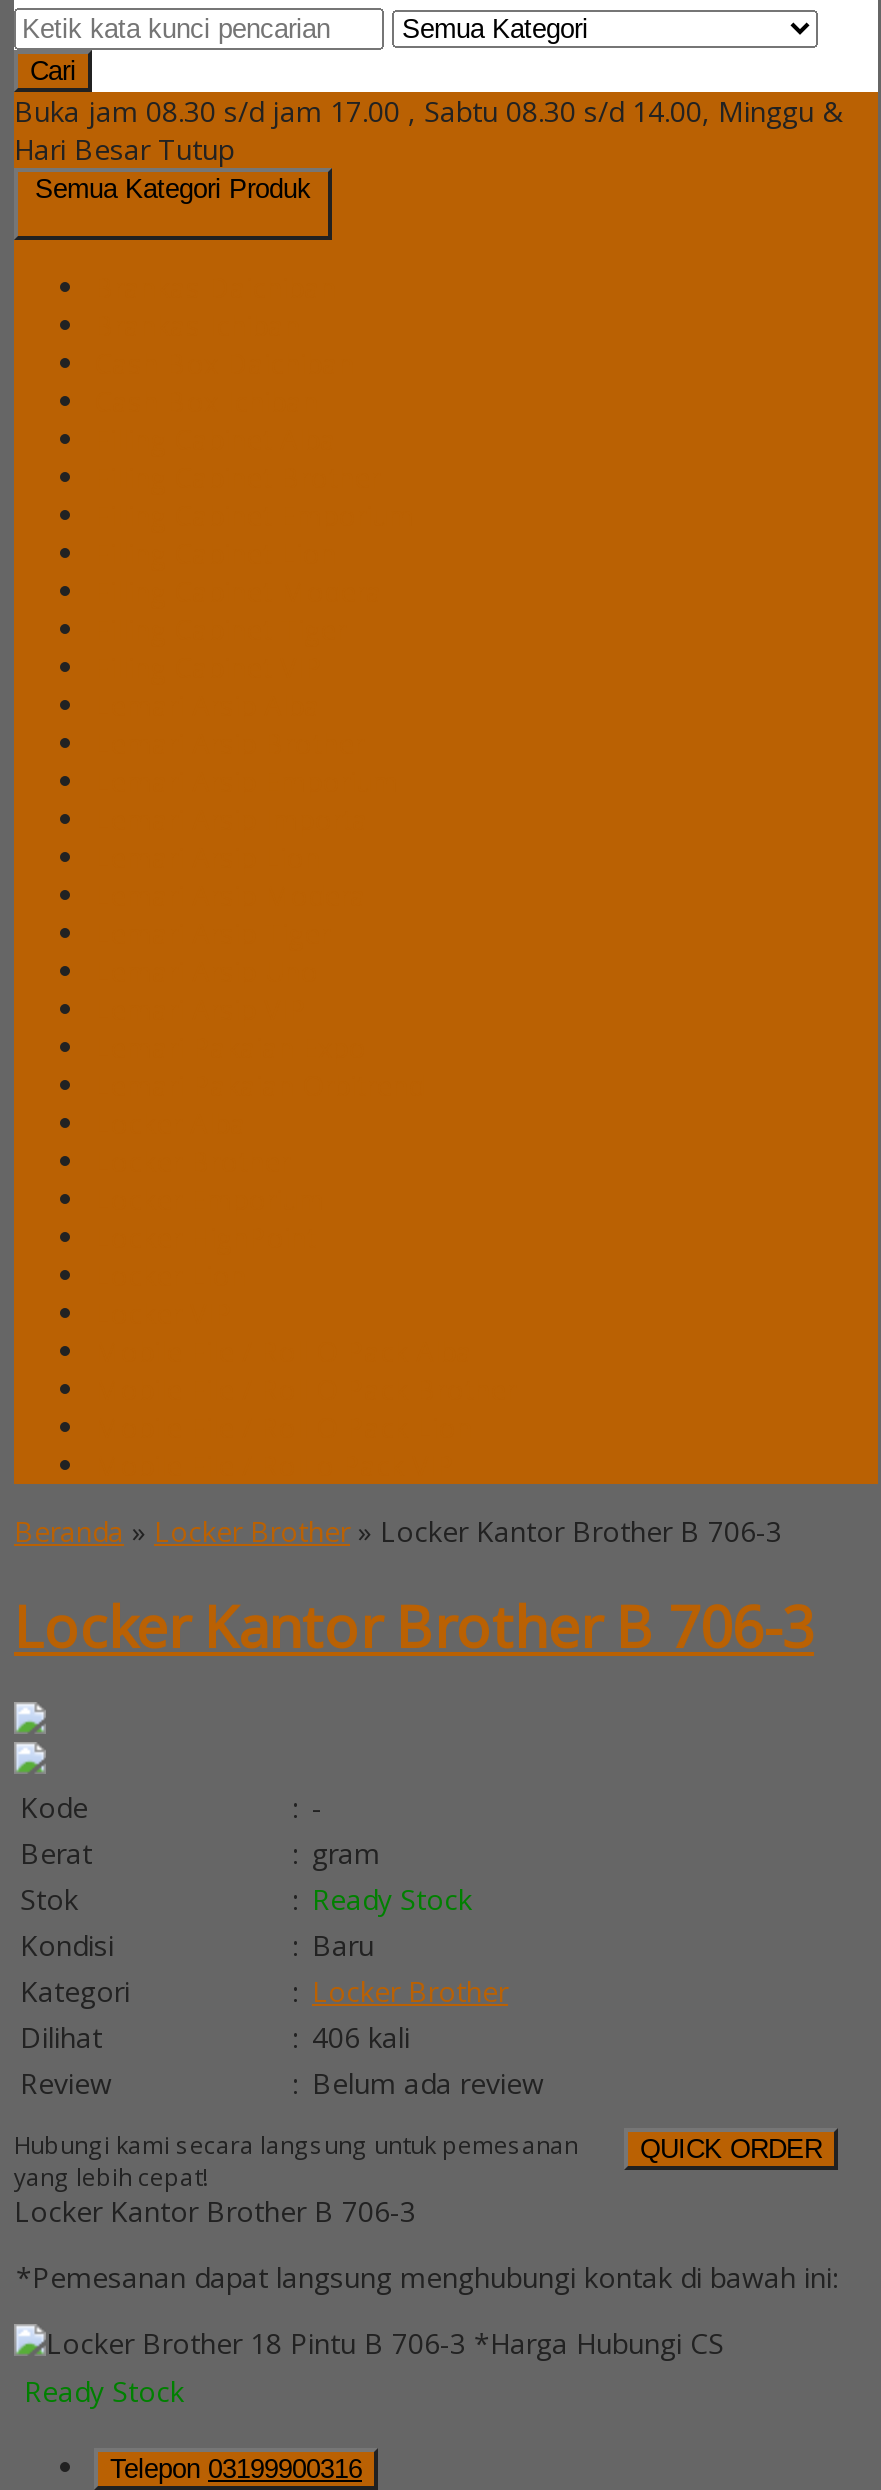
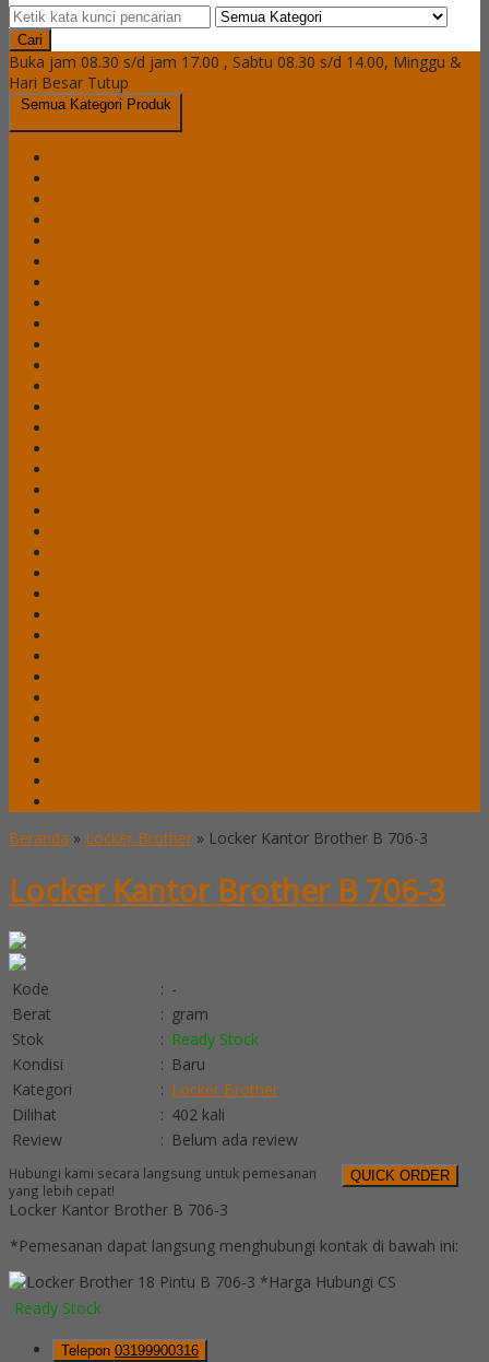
[292,2017,410,2055] : 406 kali -> [160,1103,225,1124] : 402 kali

